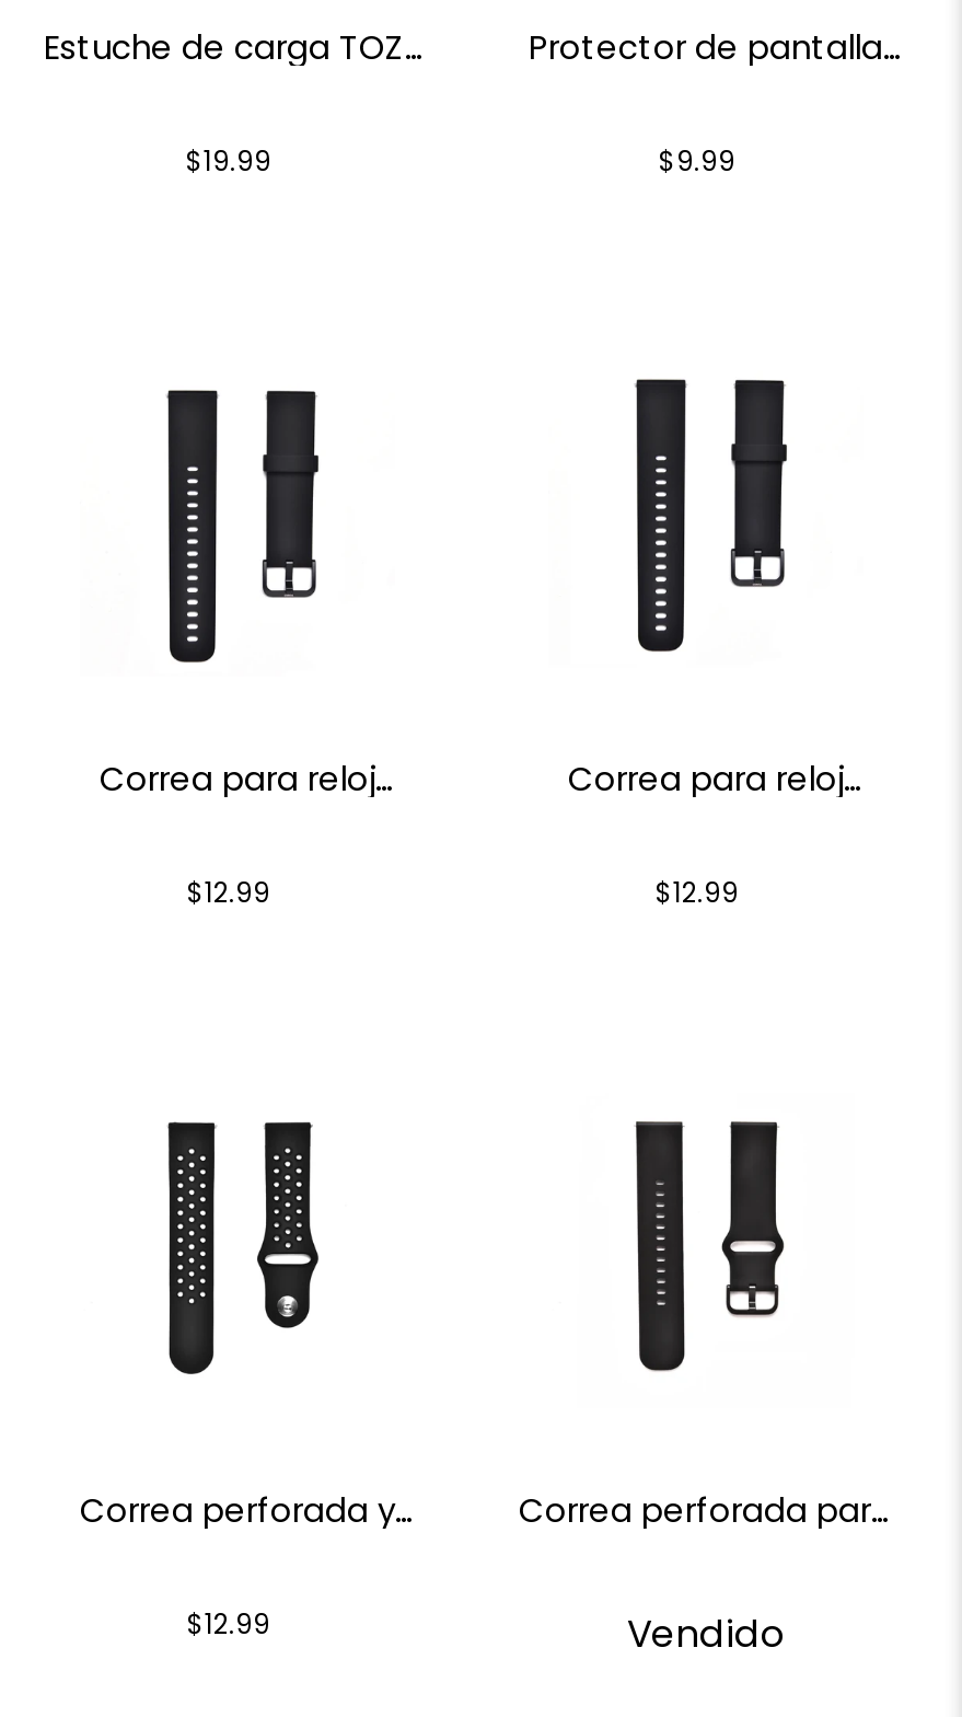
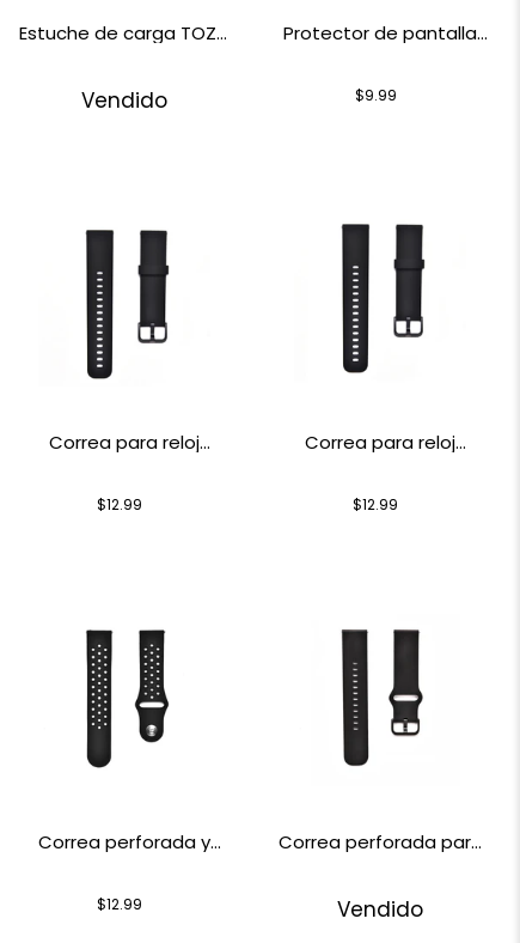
[186,142,271,179] $19.99 -> [81,86,167,115] Vendido

